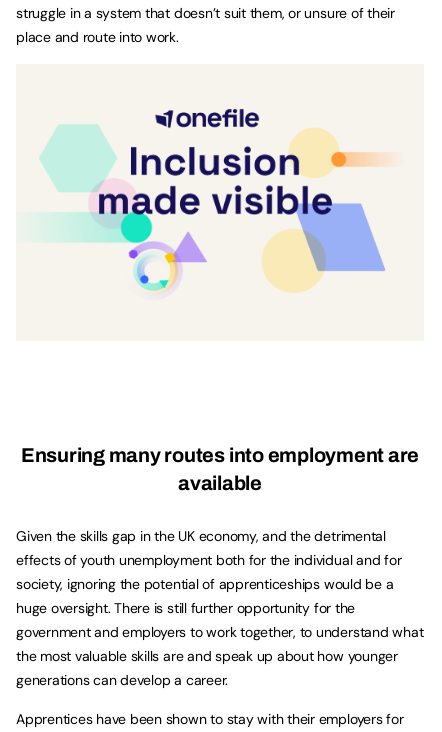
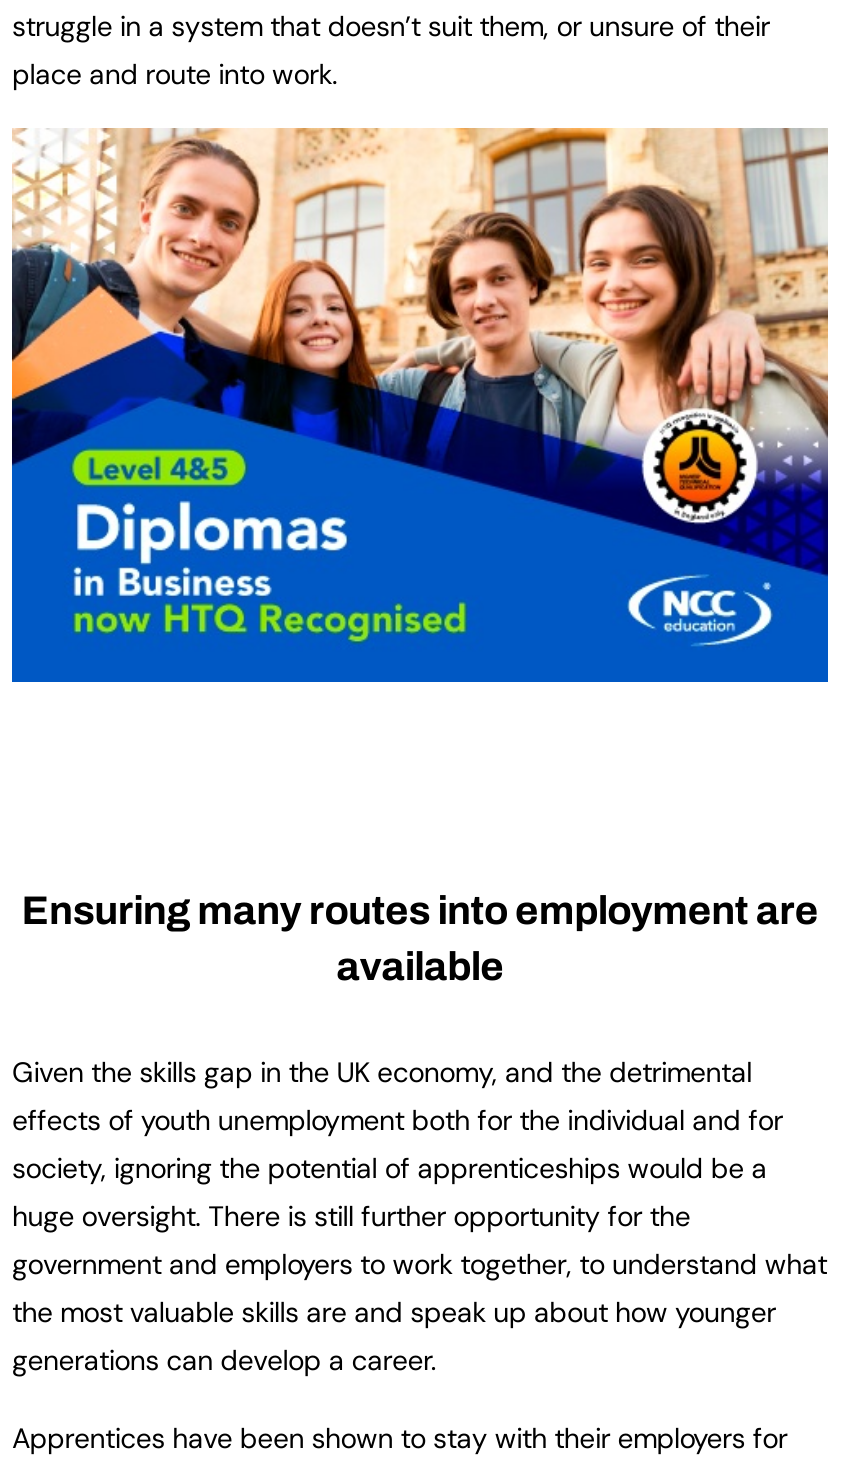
[16,64,424,341] [image] -> [10,126,830,684] [image]

